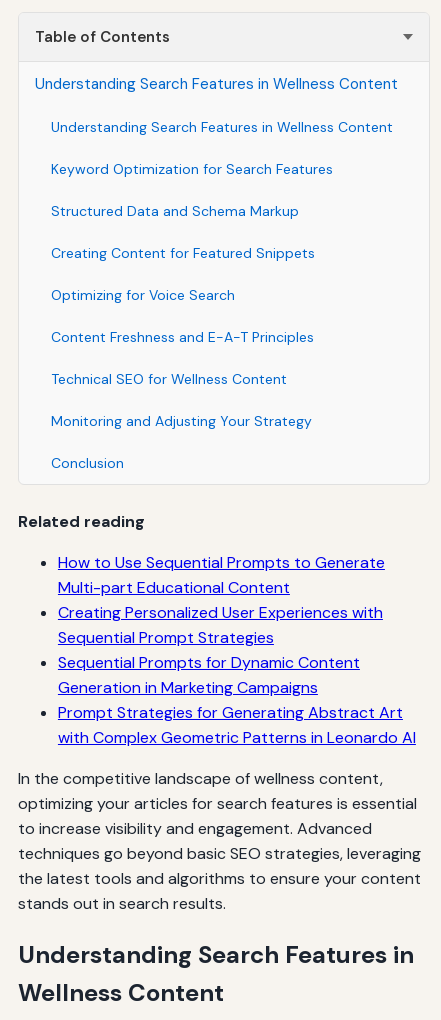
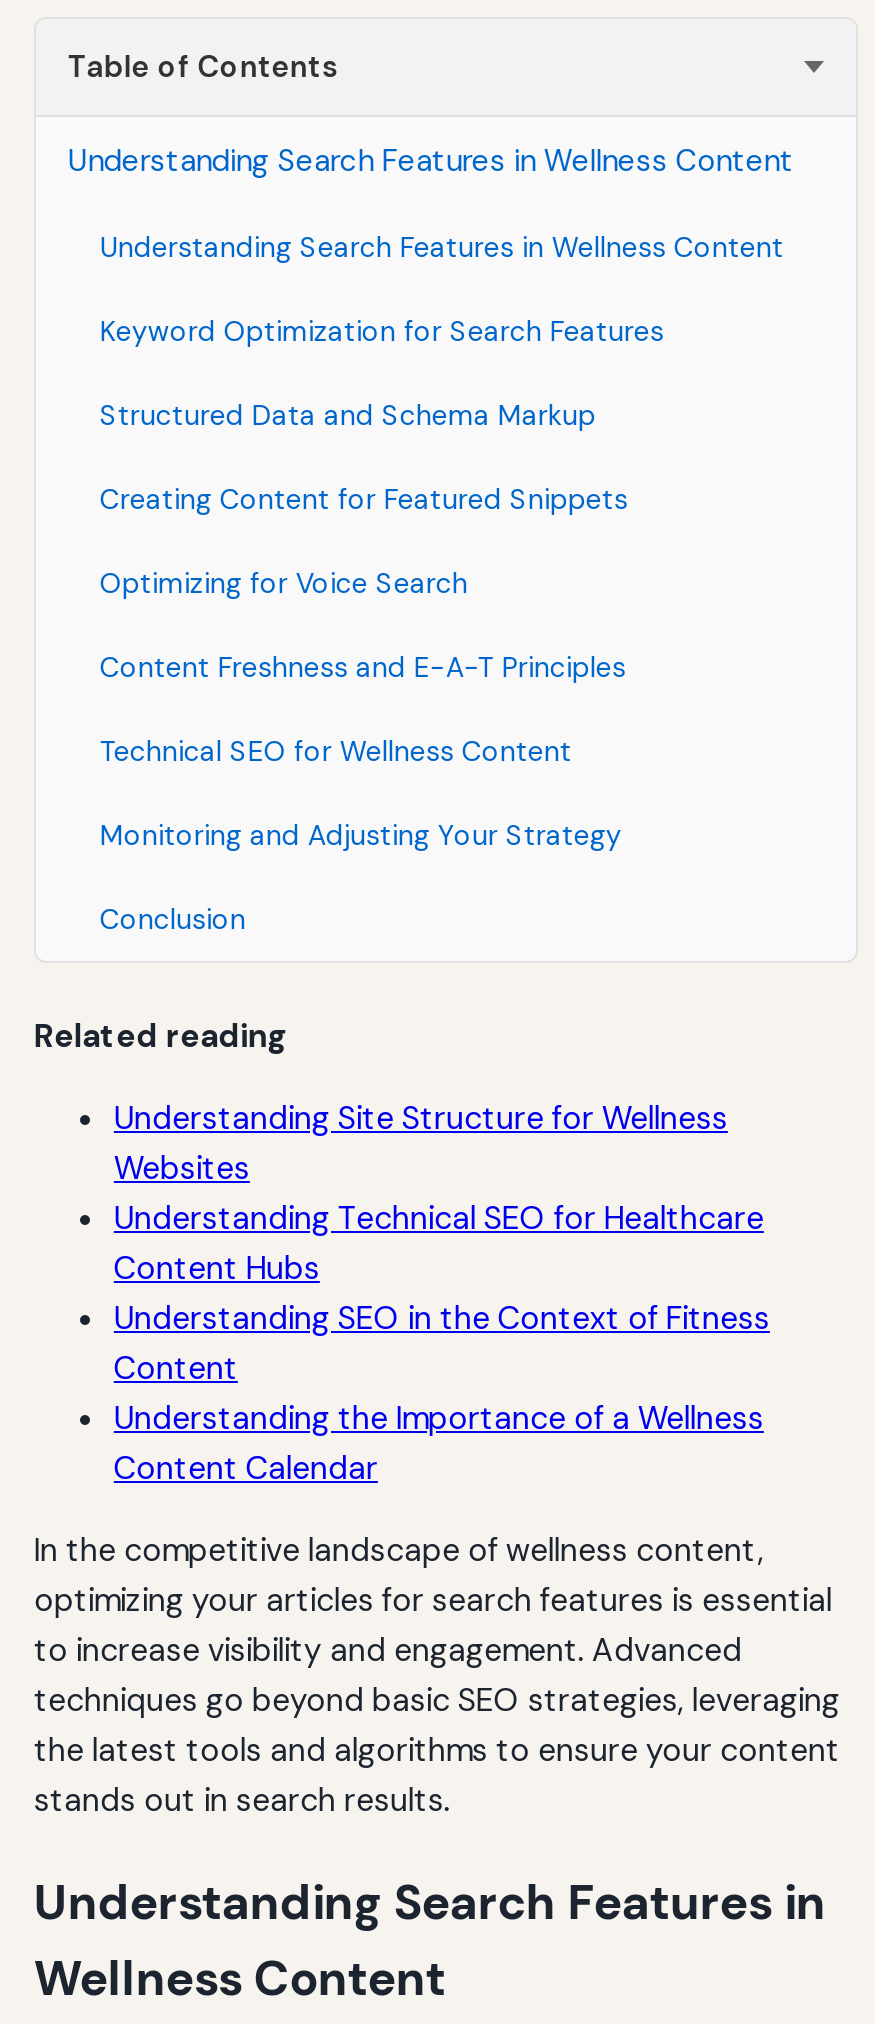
[58,552,416,748] How to Use Sequential Prompts to Generate | Multi-part Educational Content | Creating Personalized User Experiences with | Sequential Prompt Strategies | Sequential Prompts for Dynamic Content | Generation in Marketing Campaigns | Prompt Strategies for Generating Abstract Art | with Complex Geometric Patterns in Leonardo AI -> [114,1096,770,1488] Understanding Site Structure for Wellness | Websites | Understanding Technical SEO for Healthcare | Content Hubs | Understanding SEO in the Context of Fitness | Content | Understanding the Importance of a Wellness | Content Calendar

